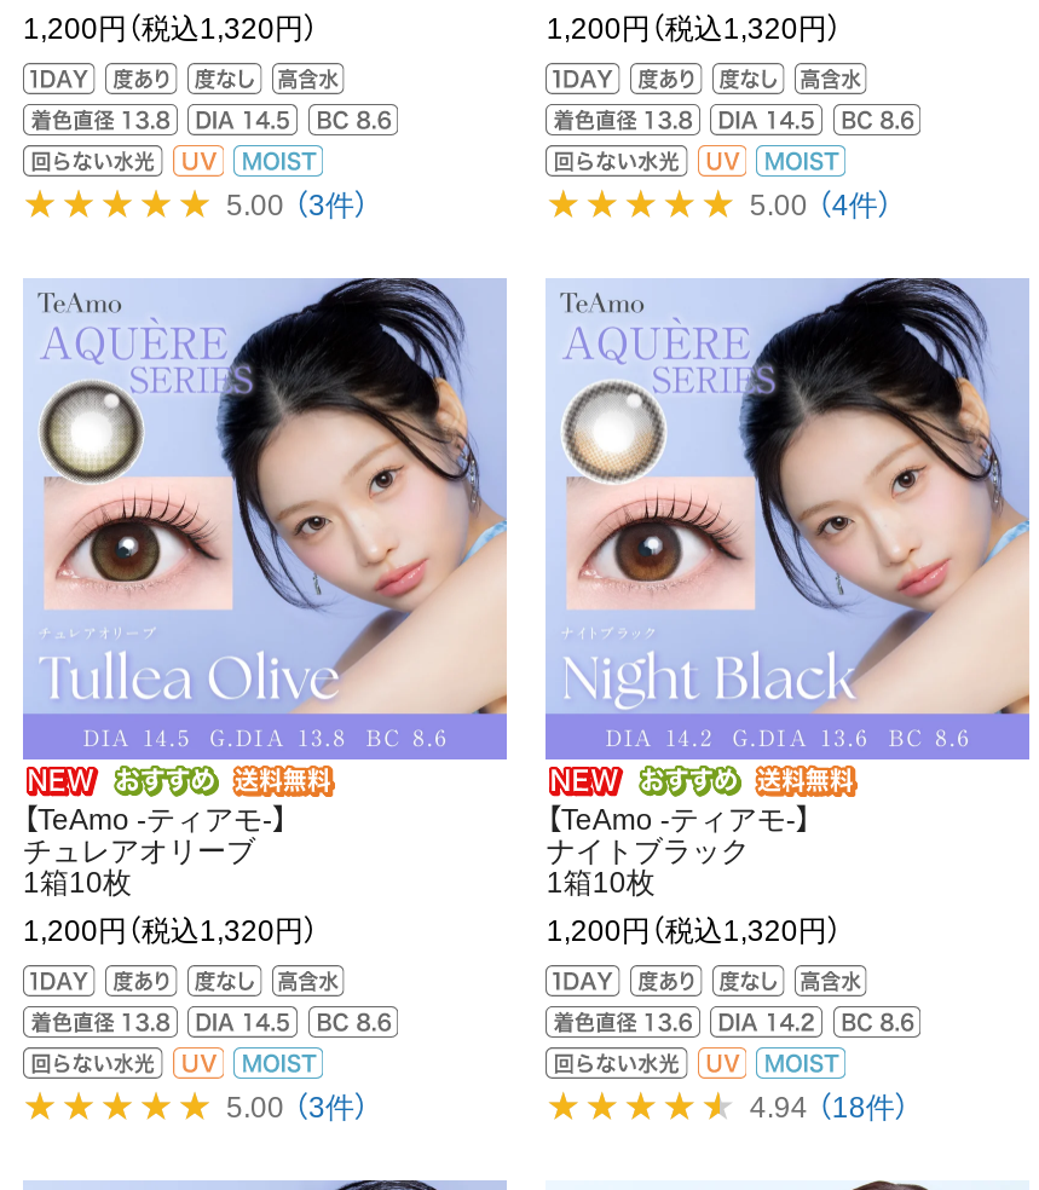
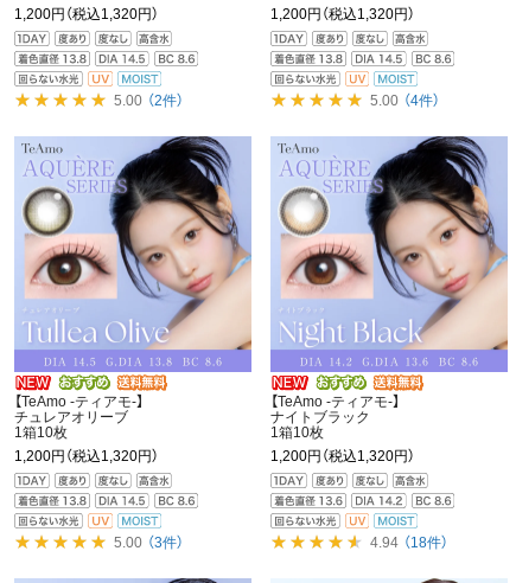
[226,188,369,222] 5.00 （3件） -> [114,92,184,109] 5.00 （2件）

